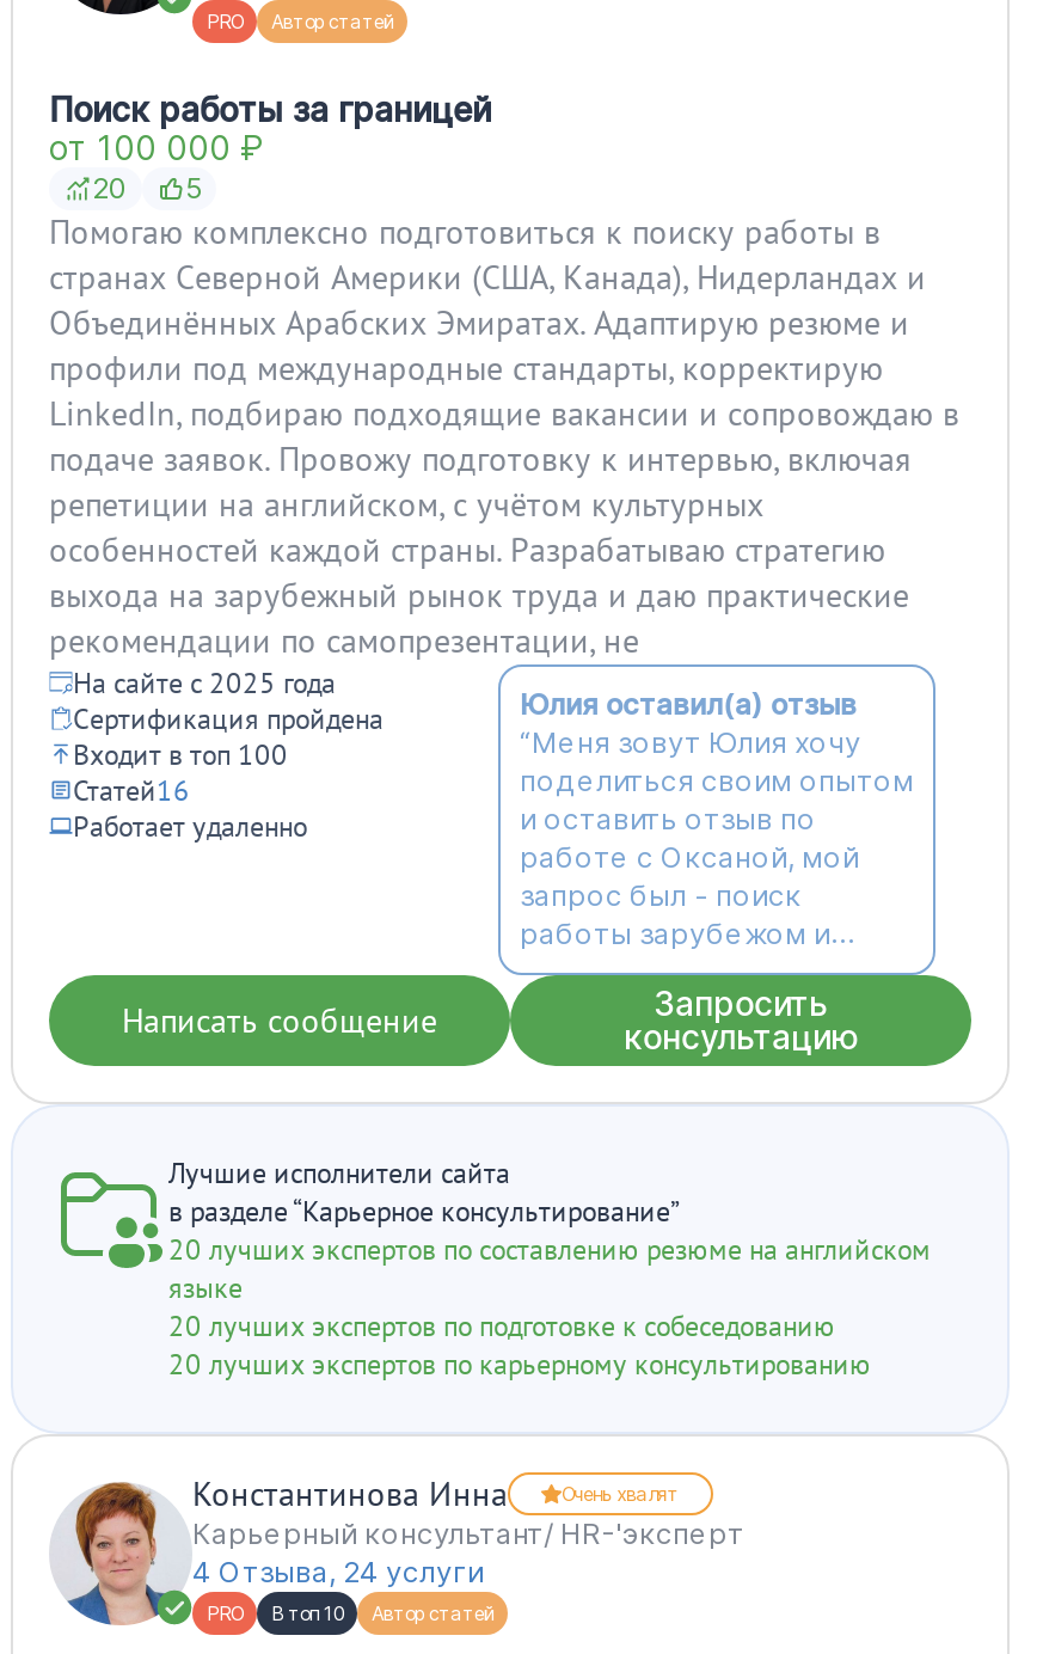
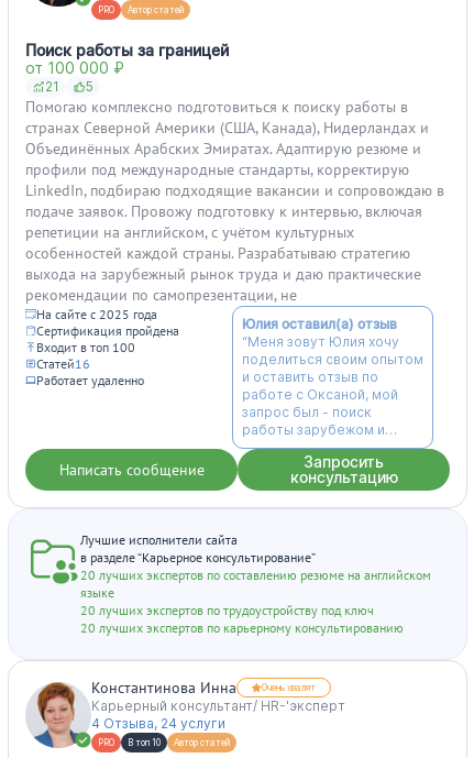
[92,169,202,205] 20 5 -> [45,78,93,94] 21 5
[168,1307,835,1343] 20 лучших экспертов по подготовке к собеседованию -> [80,601,374,618] 20 лучших экспертов по трудоустройству под ключ

